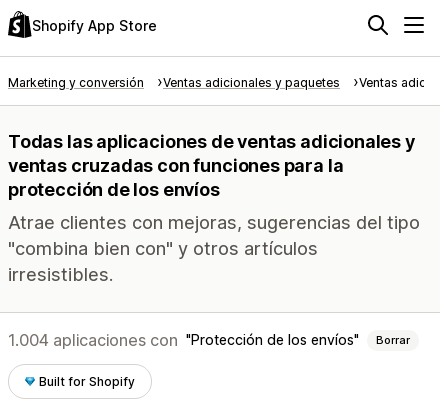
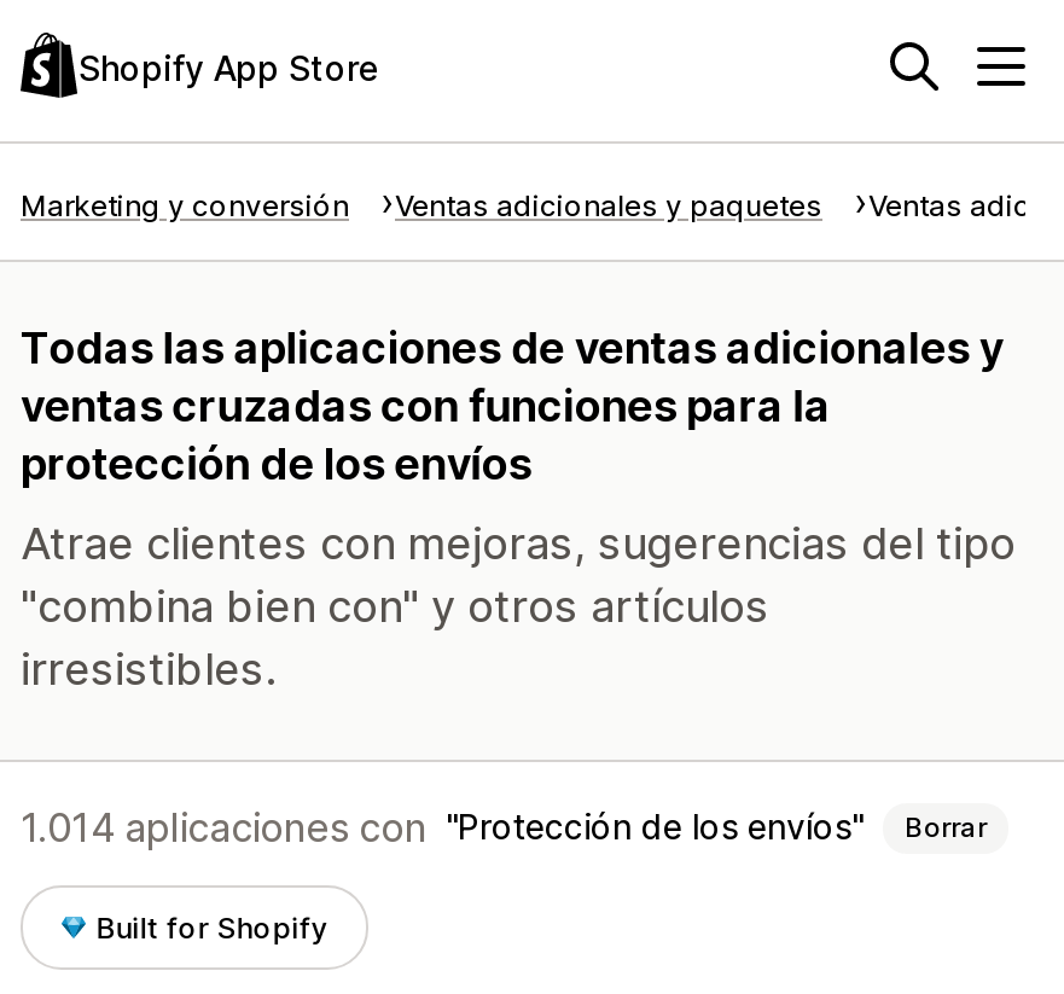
[8,330,178,350] 1.004 aplicaciones con -> [21,803,426,851] 1.014 aplicaciones con

